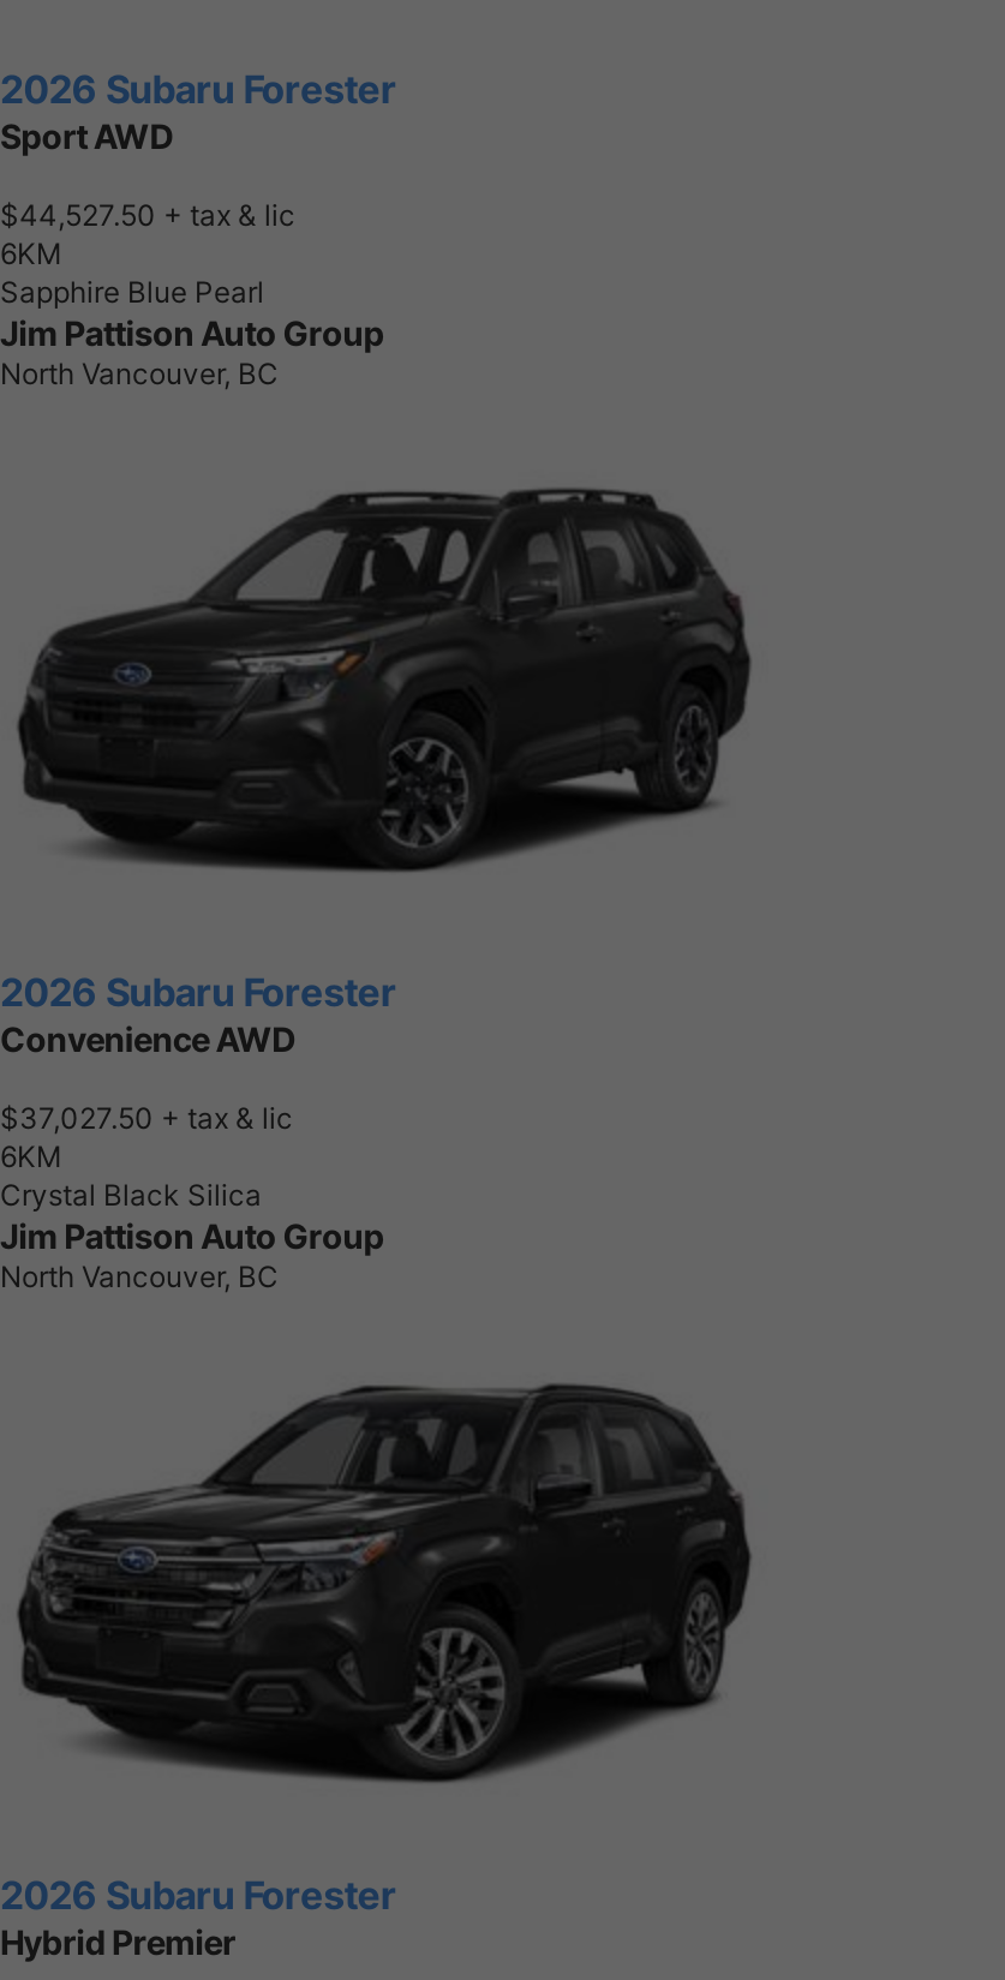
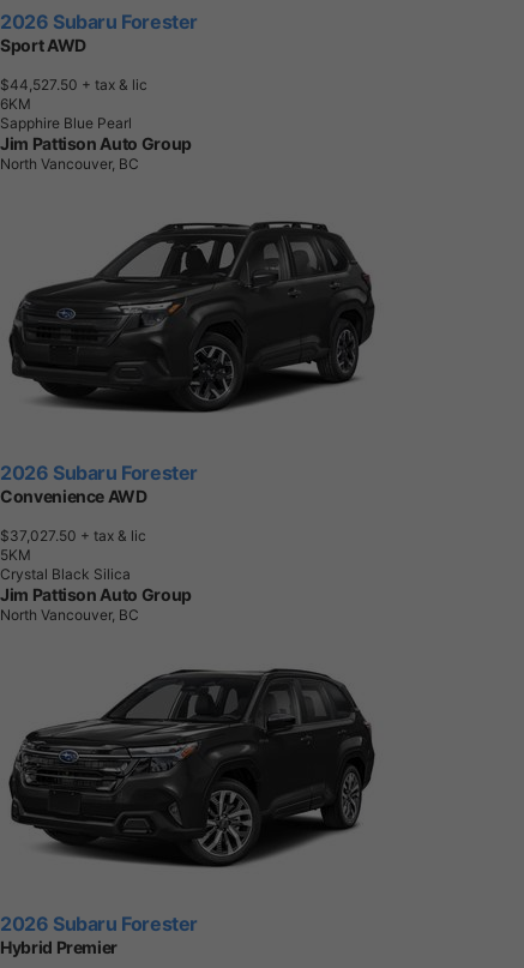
[0,1139,62,1175] 6KM -> [0,546,31,564] 5KM

